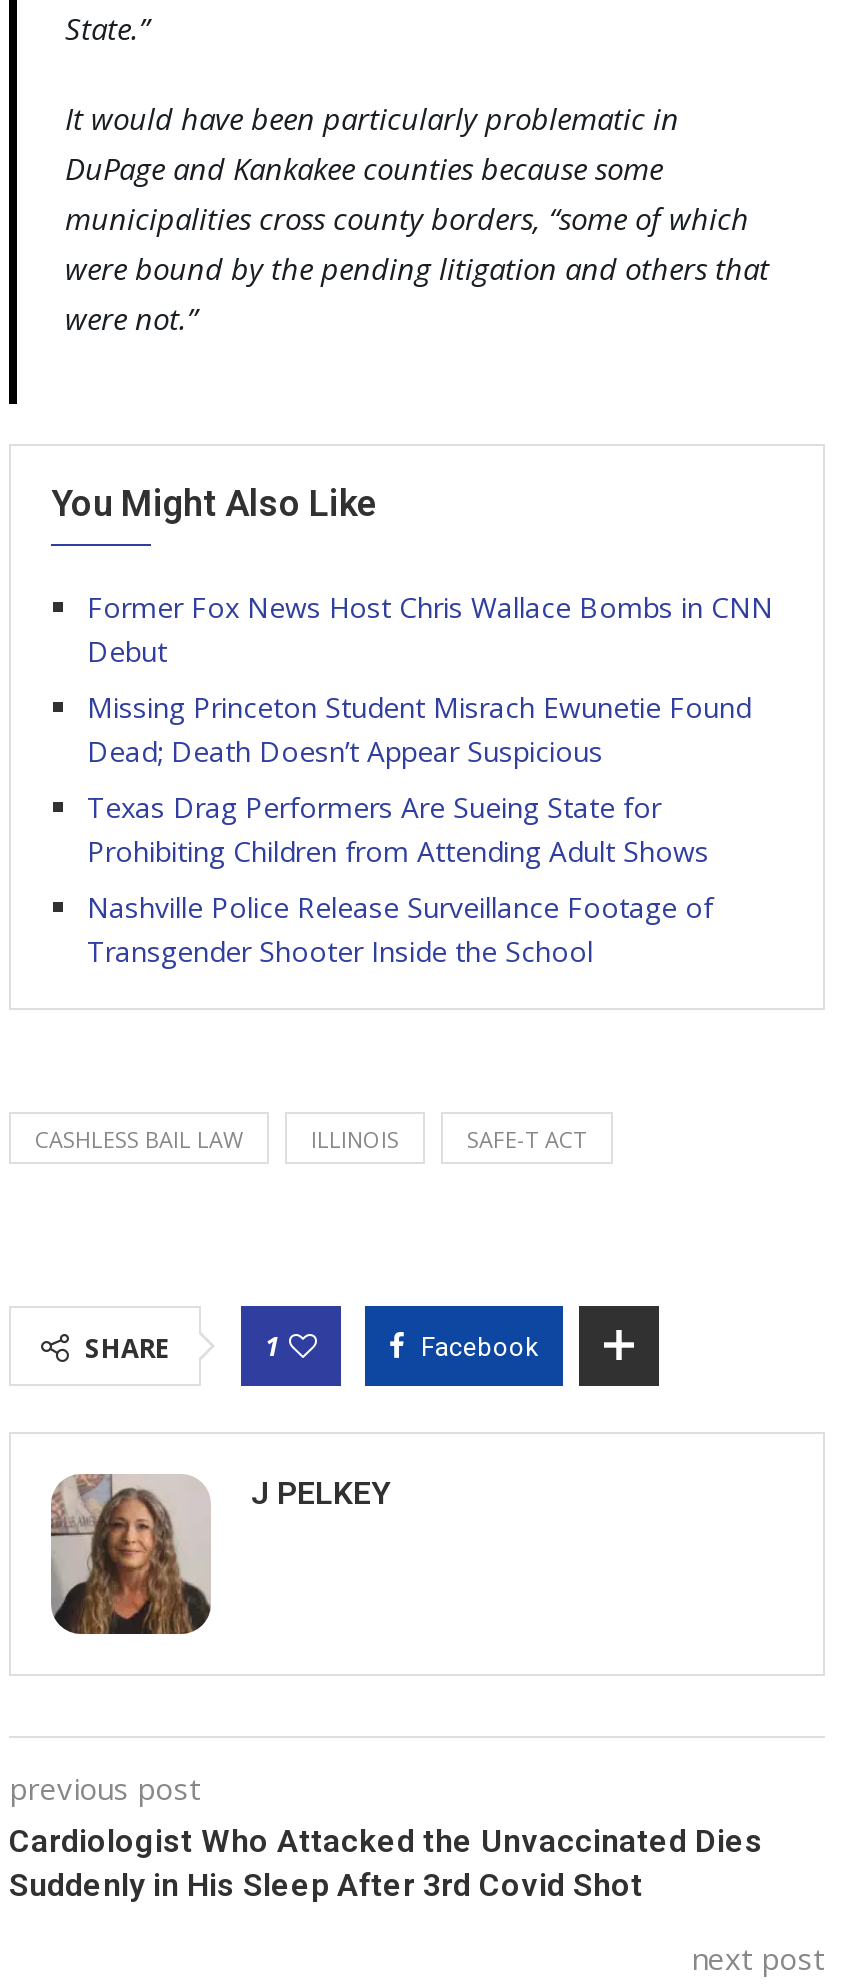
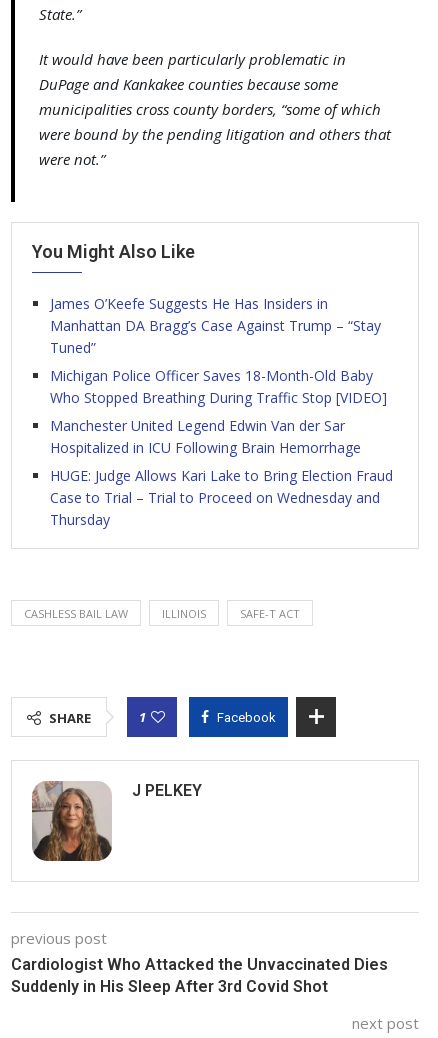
[87,587,773,669] Former Fox News Host Chris Wallace Bombs in CNN | Debut -> [50,294,381,357] James O’Keefe Suggests He Has Insiders in | Manhattan DA Bragg’s Case Against Trump – “Stay | Tuned”
[87,687,751,769] Missing Princeton Student Misrach Ewunetie Found | Dead; Death Doesn’t Appear Suspicious -> [50,366,387,407] Michigan Police Officer Saves 18-Month-Old Baby | Who Stopped Breathing During Traffic Stop [VIDEO]
[87,787,709,869] Texas Drag Performers Are Sueing State for | Prohibiting Children from Attending Adult Shows -> [50,416,361,457] Manchester United Legend Edwin Van der Sar | Hospitalized in ICU Following Brain Hemorrhage
[87,887,713,969] Nashville Police Release Surveillance Footage of | Transgender Shooter Inside the School -> [50,466,393,529] HUGE: Judge Allows Kari Lake to Bring Election Fraud | Case to Trial – Trial to Proceed on Wednesday and | Thursday

